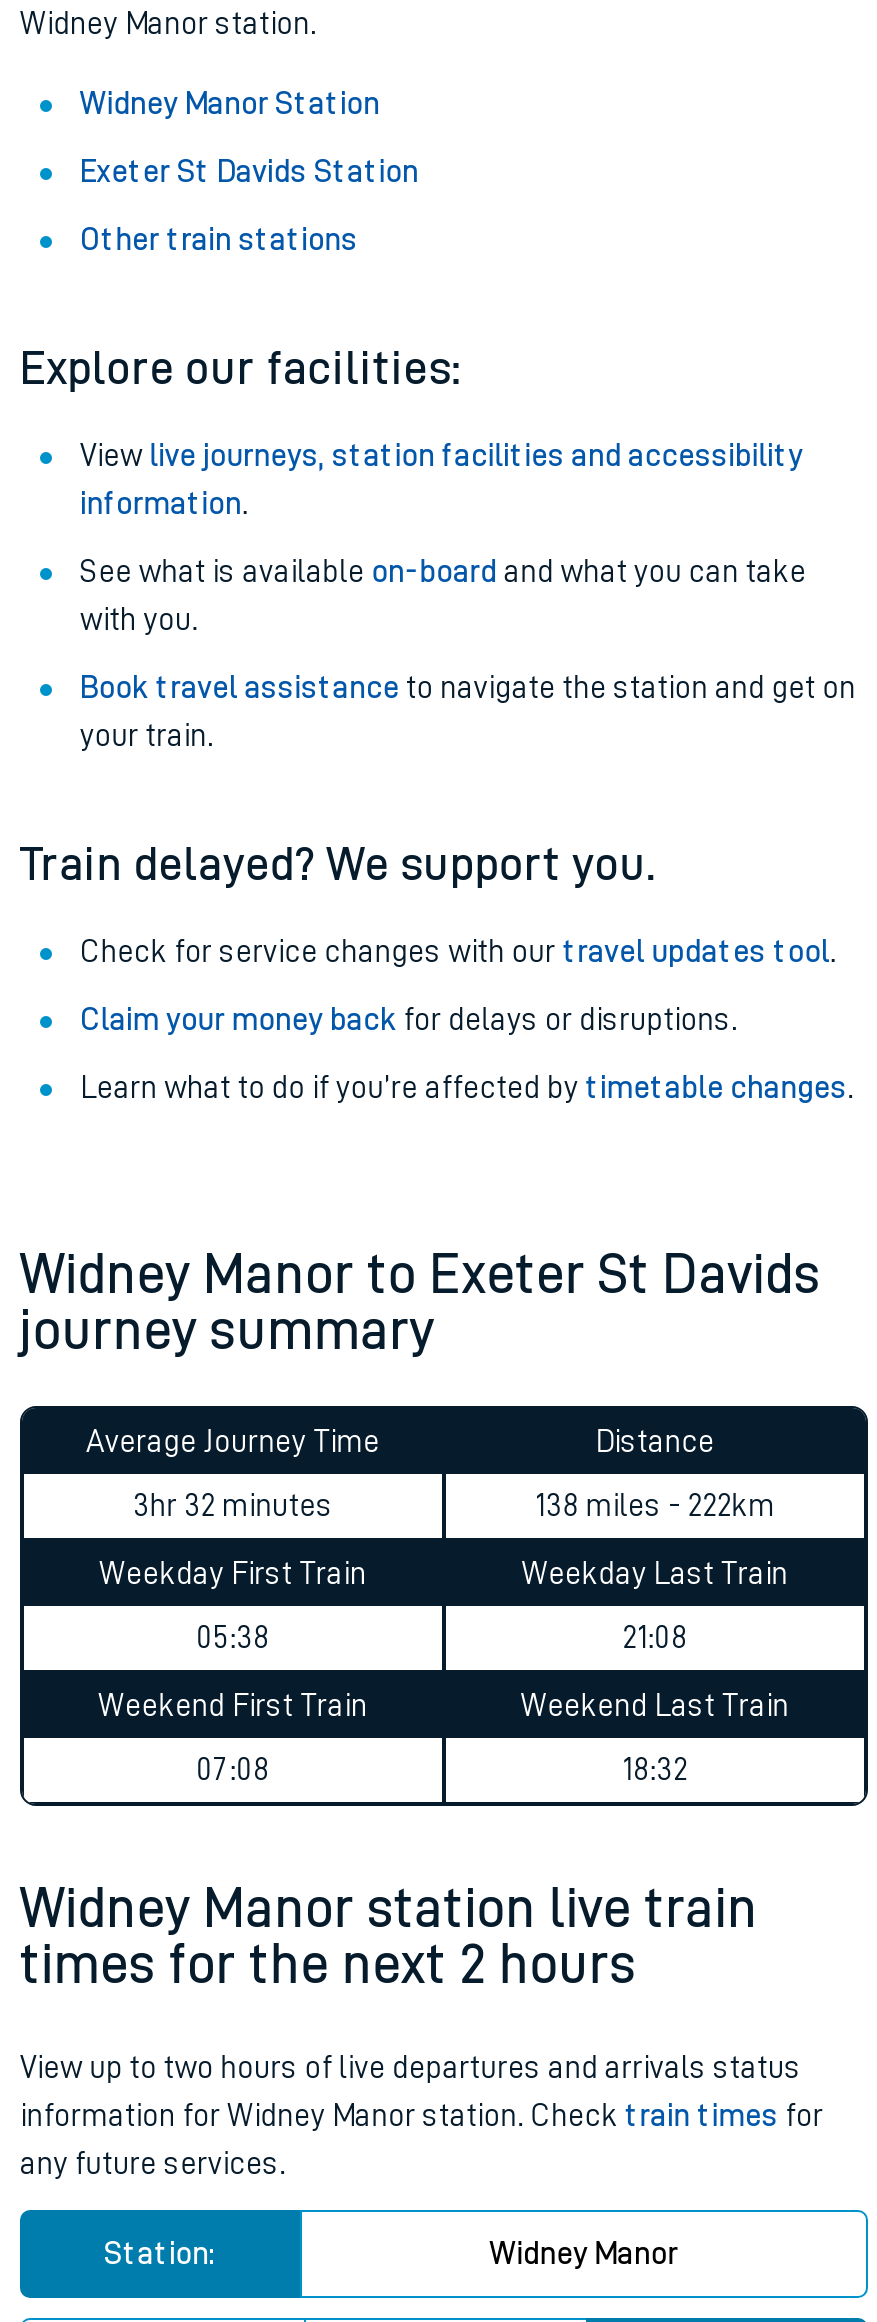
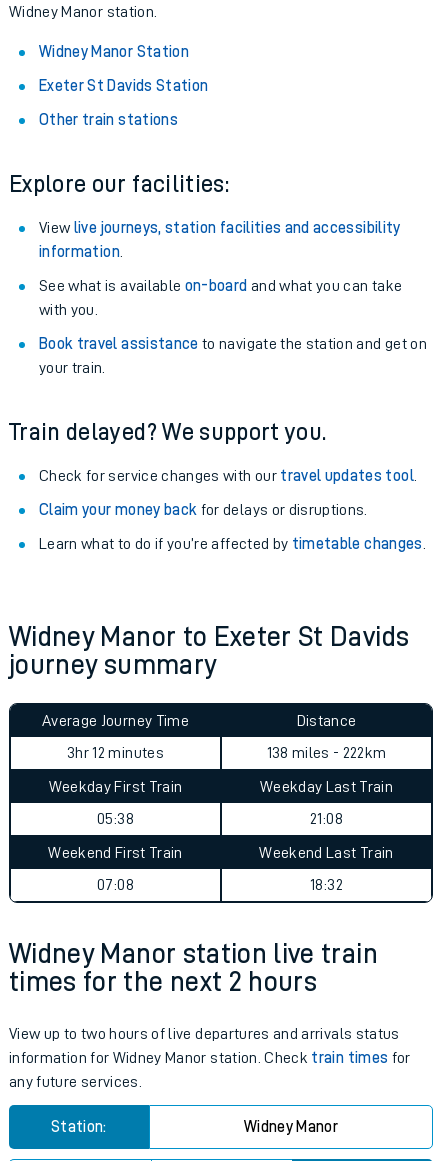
[133,1490,333,1522] 3hr 32 minutes -> [67,745,164,761] 3hr 12 minutes

